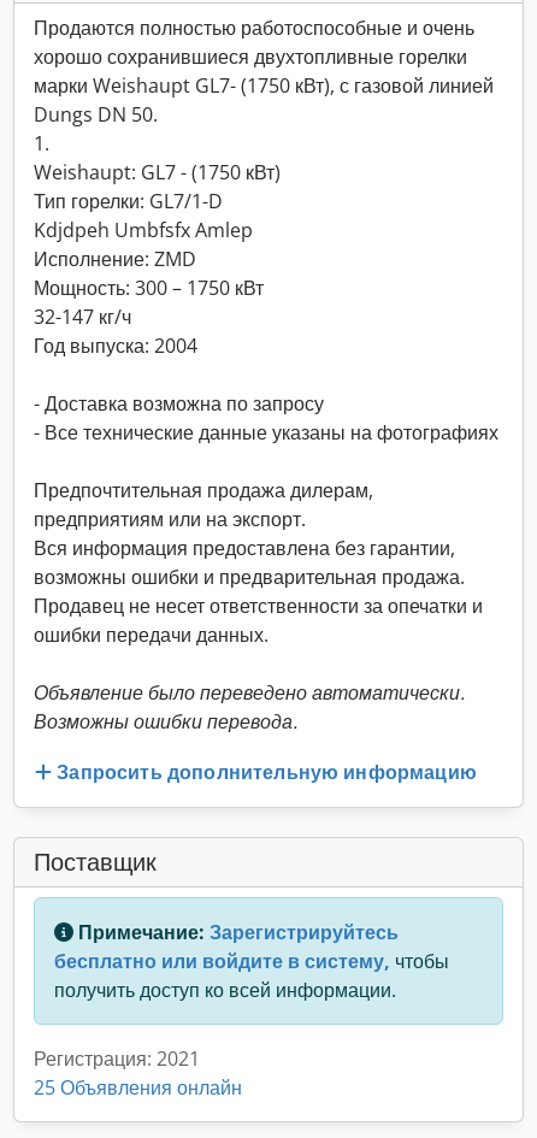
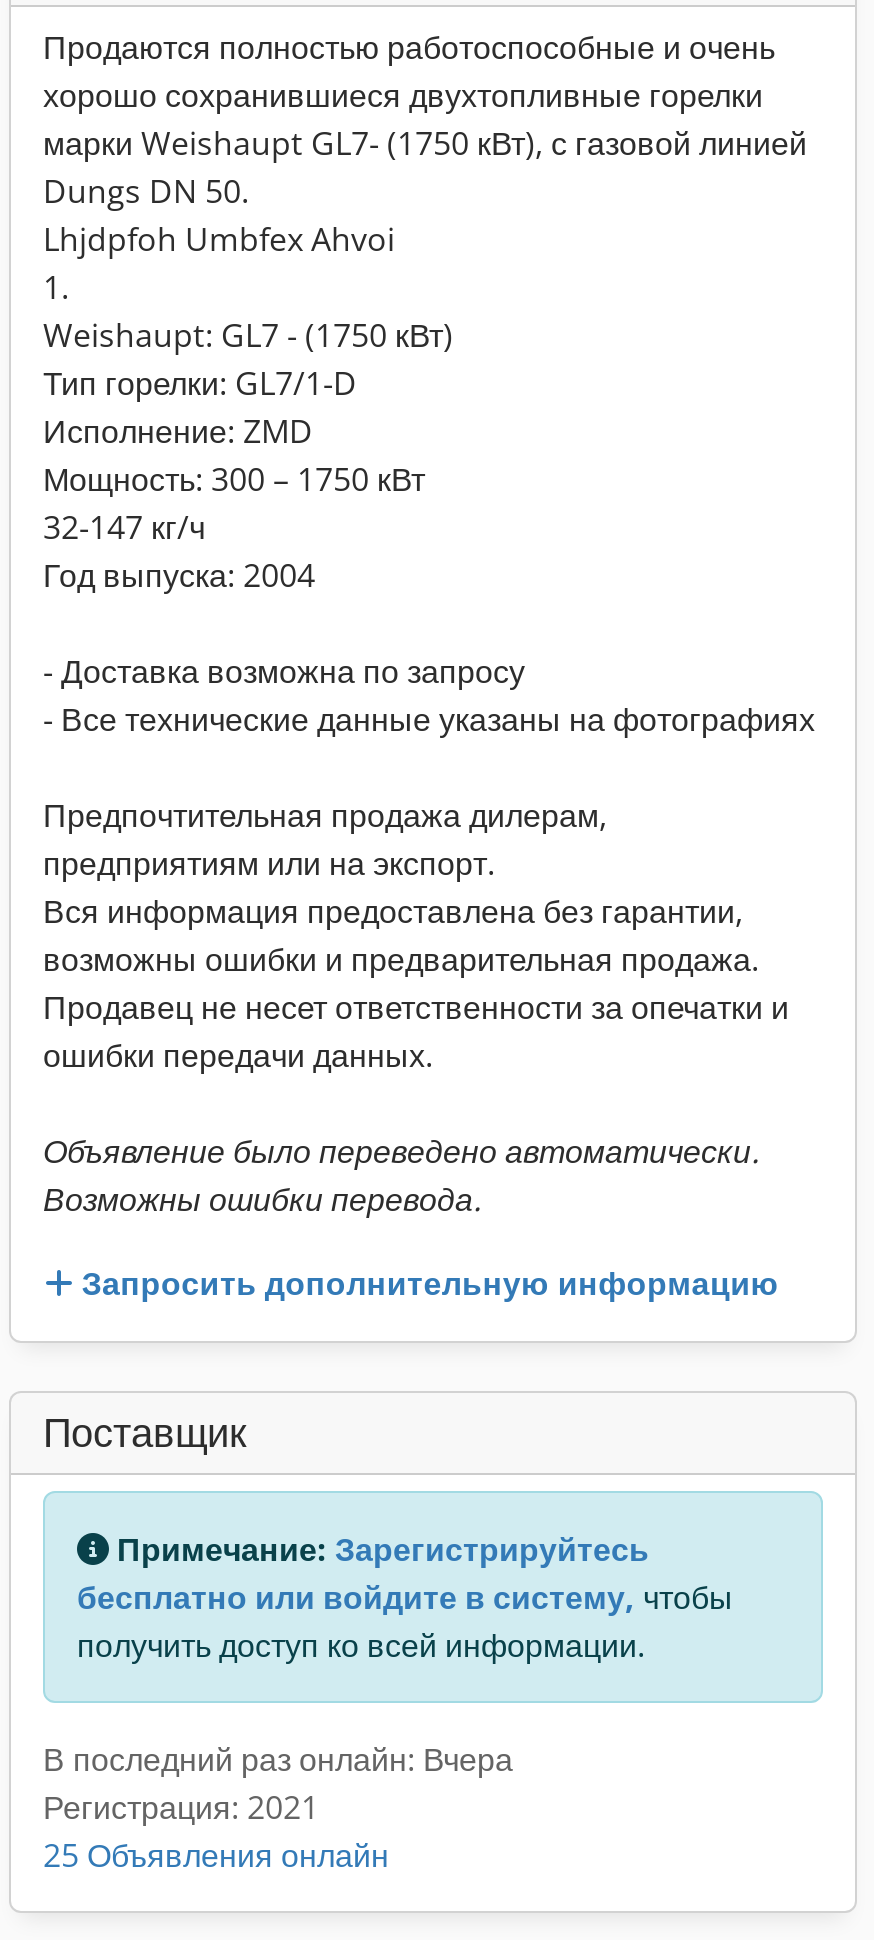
none -> [43,217,395,261] Lhjdpfoh Umbfex Ahvoi
[34,217,253,243] Kdjdpeh Umbfsfx Amlep -> none
none -> [43,1736,513,1780] В последний раз онлайн: Вчера

